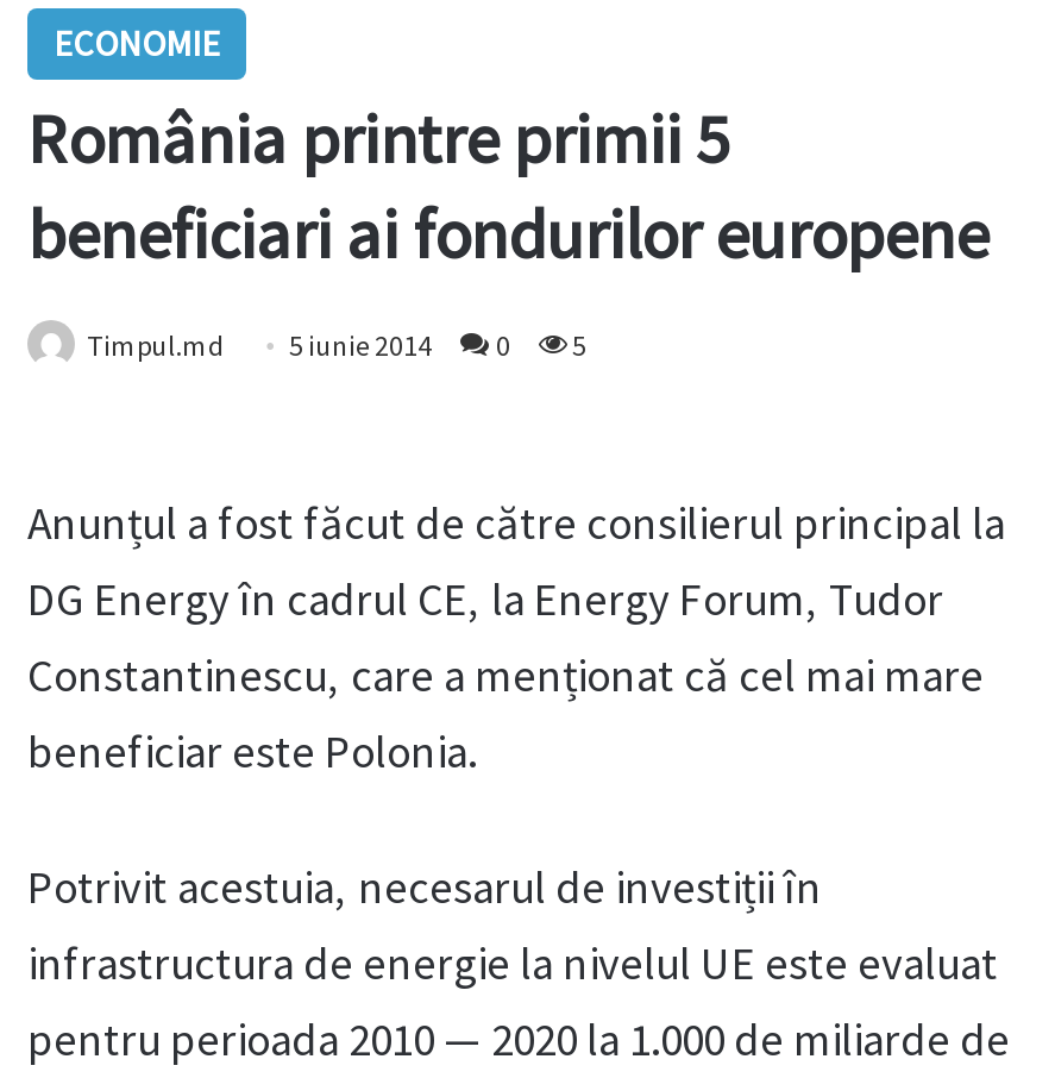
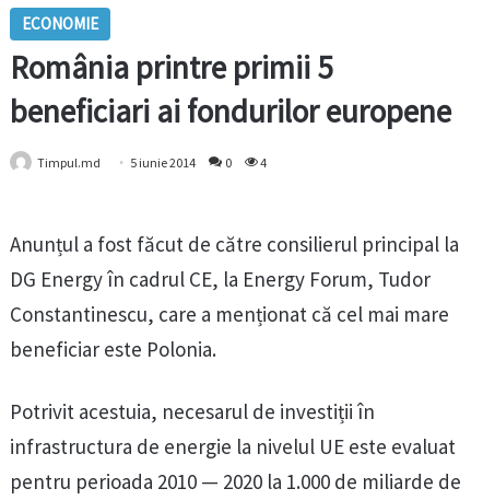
[87,328,586,364] Timpul.md 5 iunie 2014 0 5 -> [37,155,267,171] Timpul.md 5 iunie 2014 0 4

